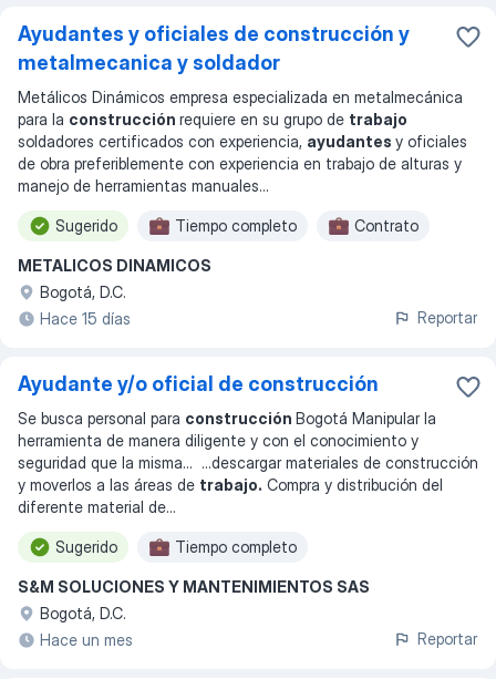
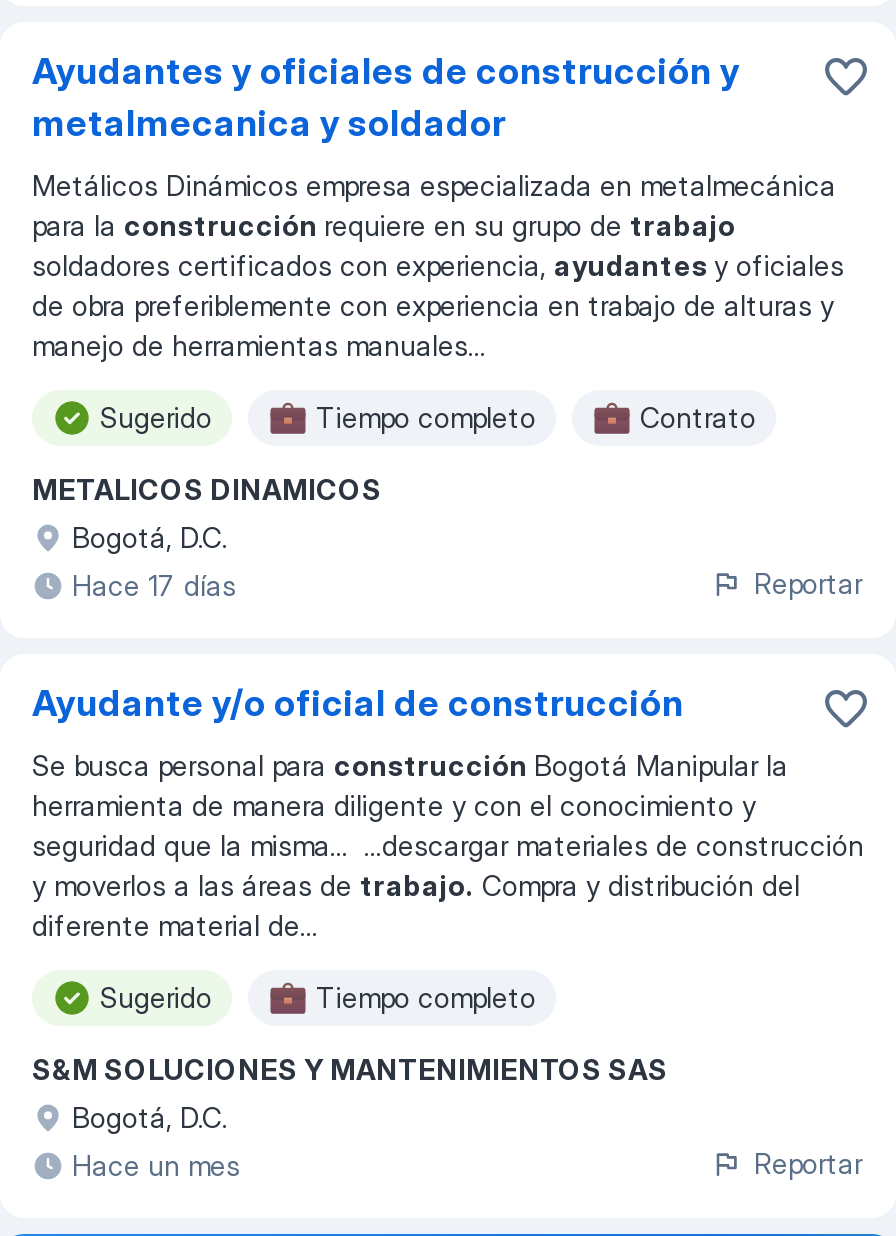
[40,309,131,328] Hace 15 días -> [72,568,236,602] Hace 17 días

